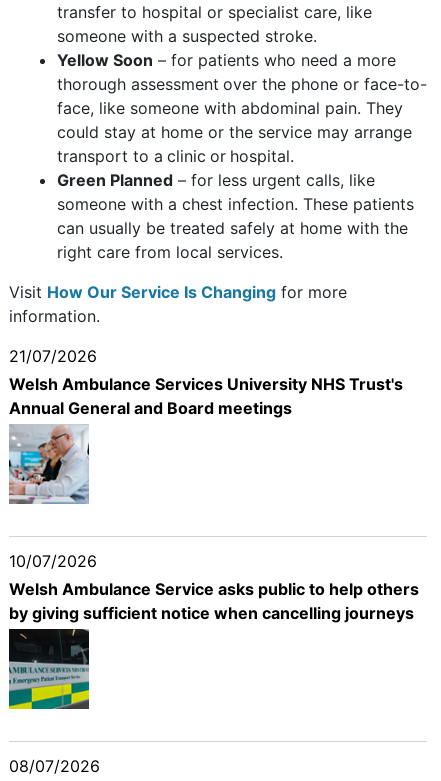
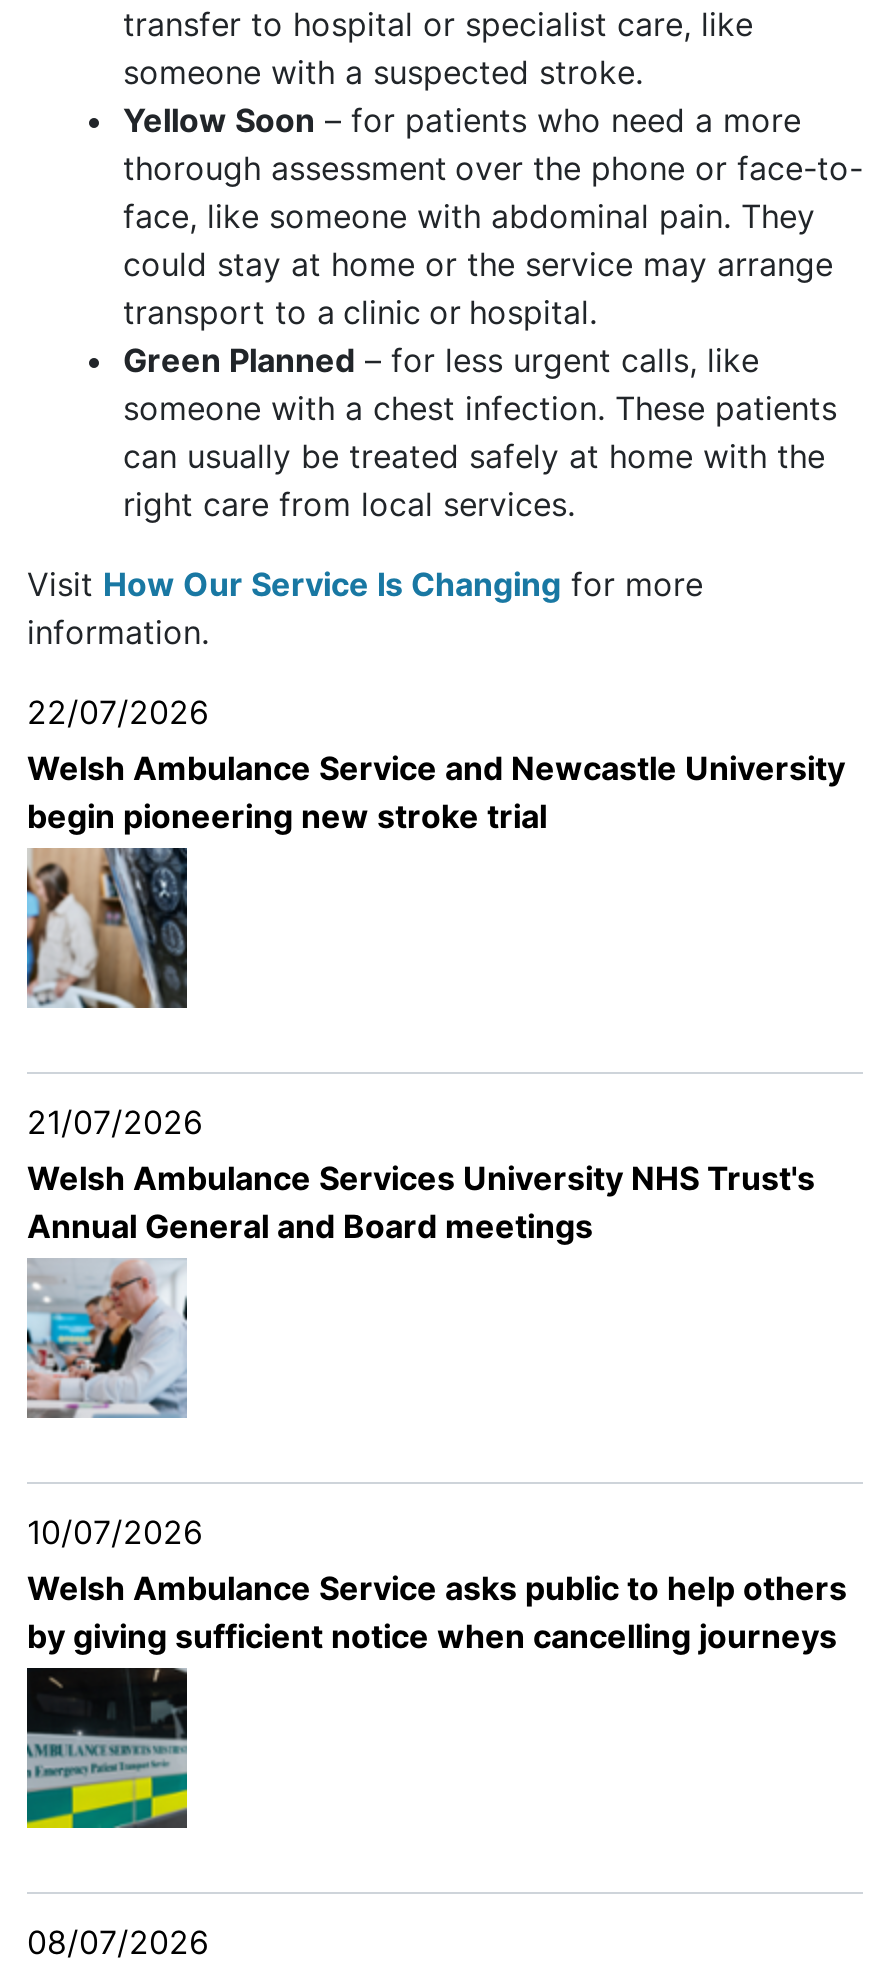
none -> [25,852,189,1010] [image]
none -> [27,692,845,836] 22/07/2026 | Welsh Ambulance Service and Newcastle University | begin pioneering new stroke trial

